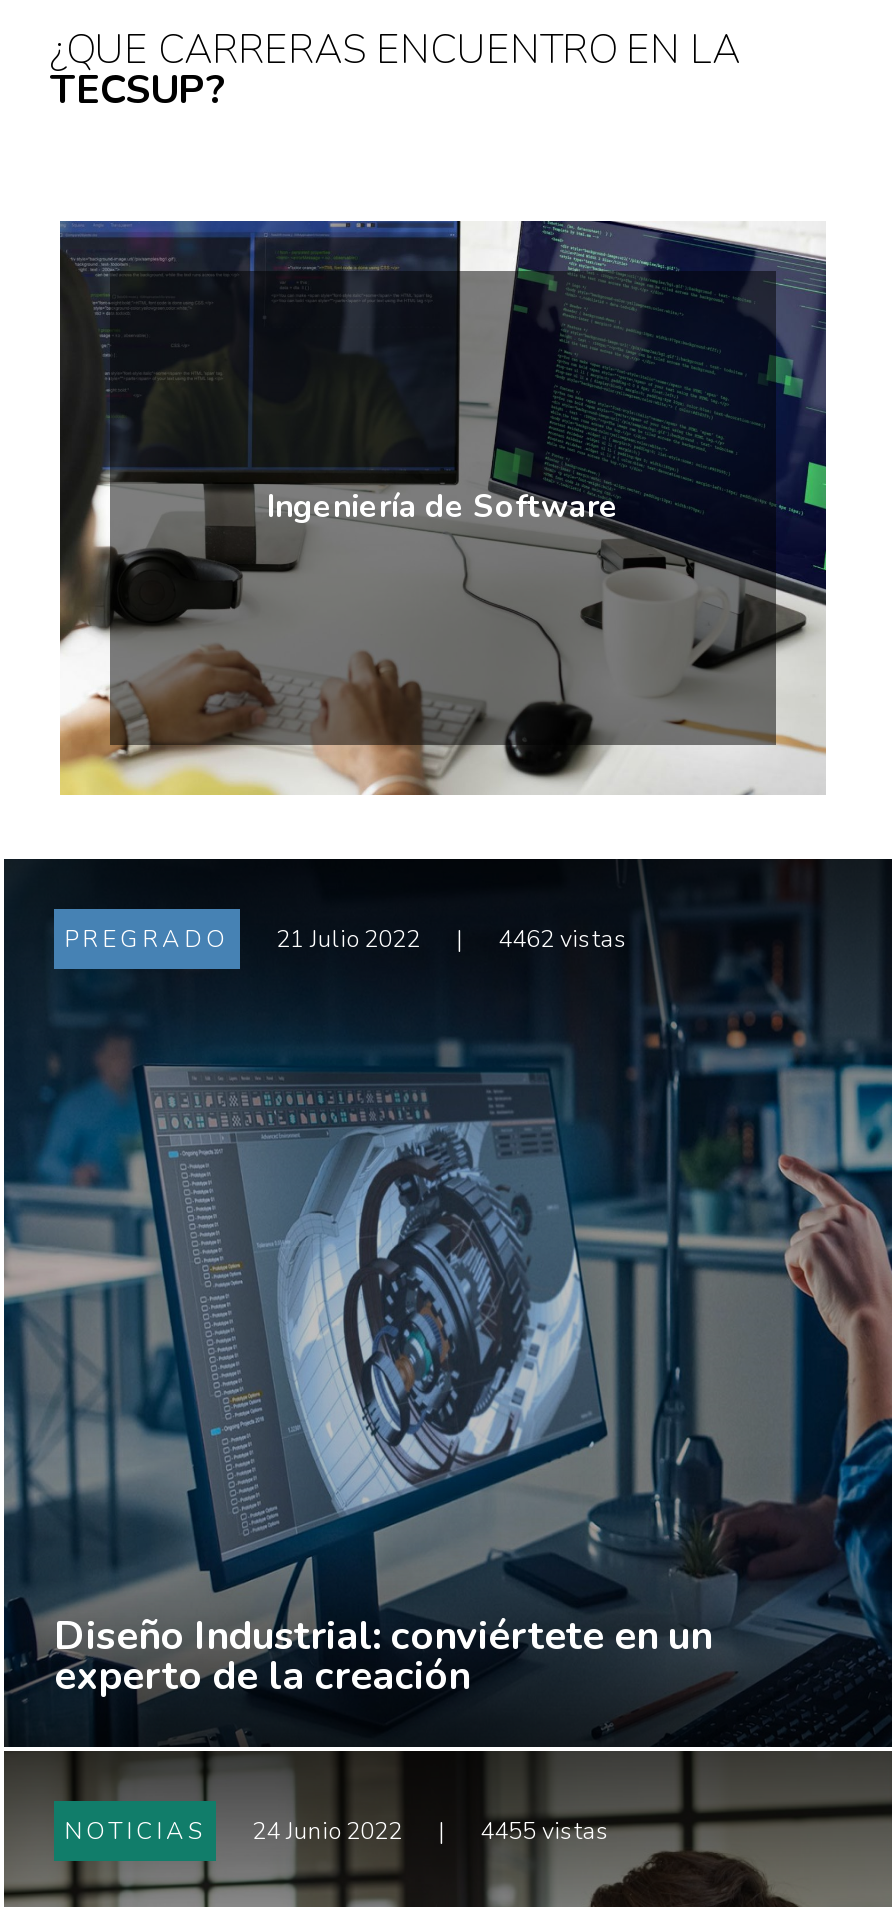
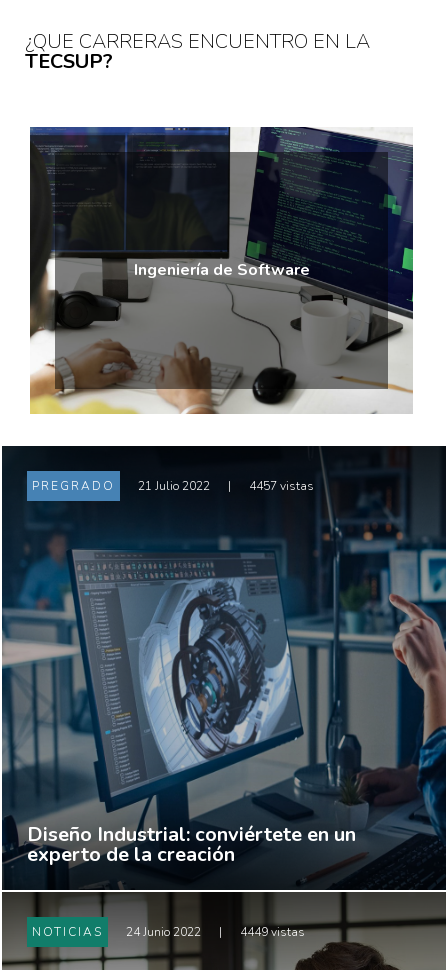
[492,923,628,955] 4462 vistas -> [246,478,314,494] 4457 vistas
[474,1815,610,1847] 4455 vistas -> [237,924,305,940] 4449 vistas

